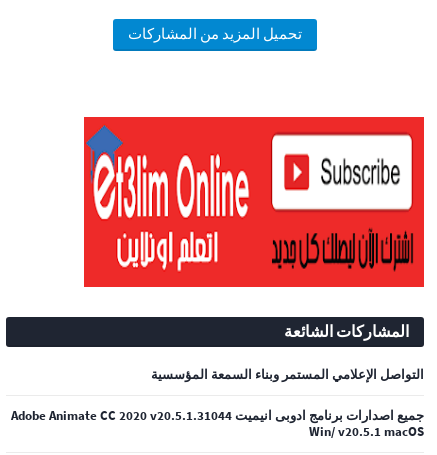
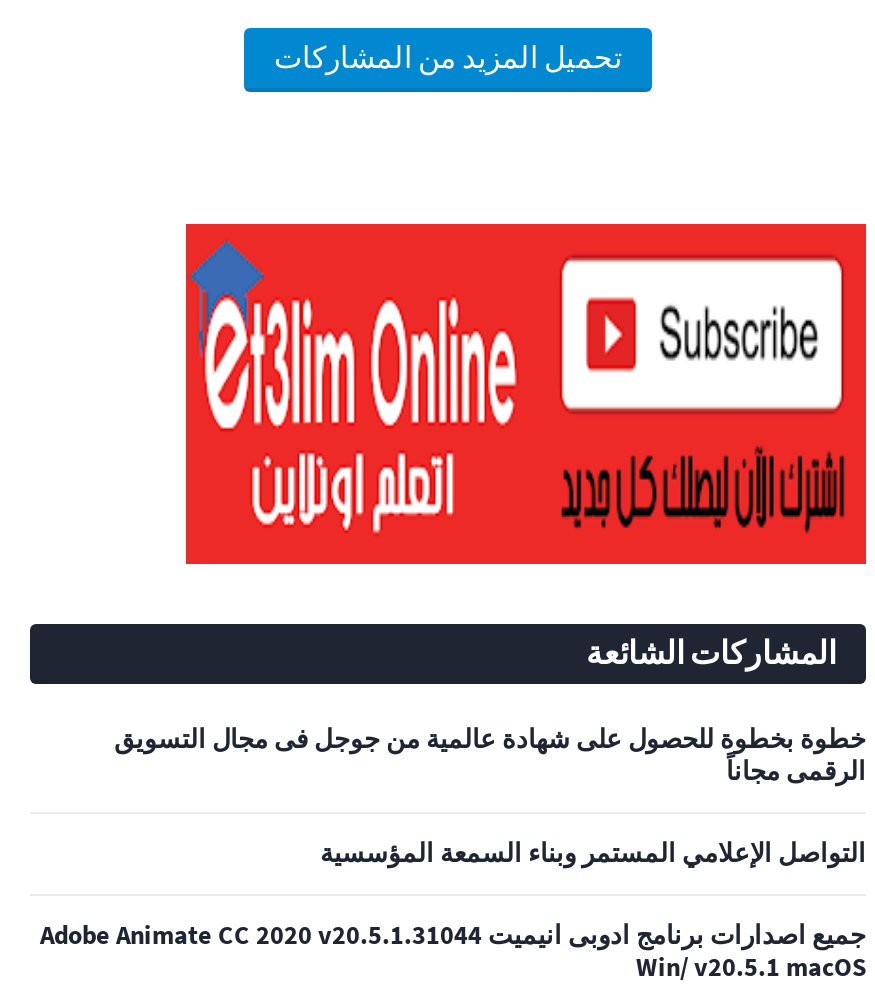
none -> [114,722,866,788] خطوة بخطوة للحصول على شهادة عالمية من جوجل فى مجال التسويق | الرقمى مجاناً

